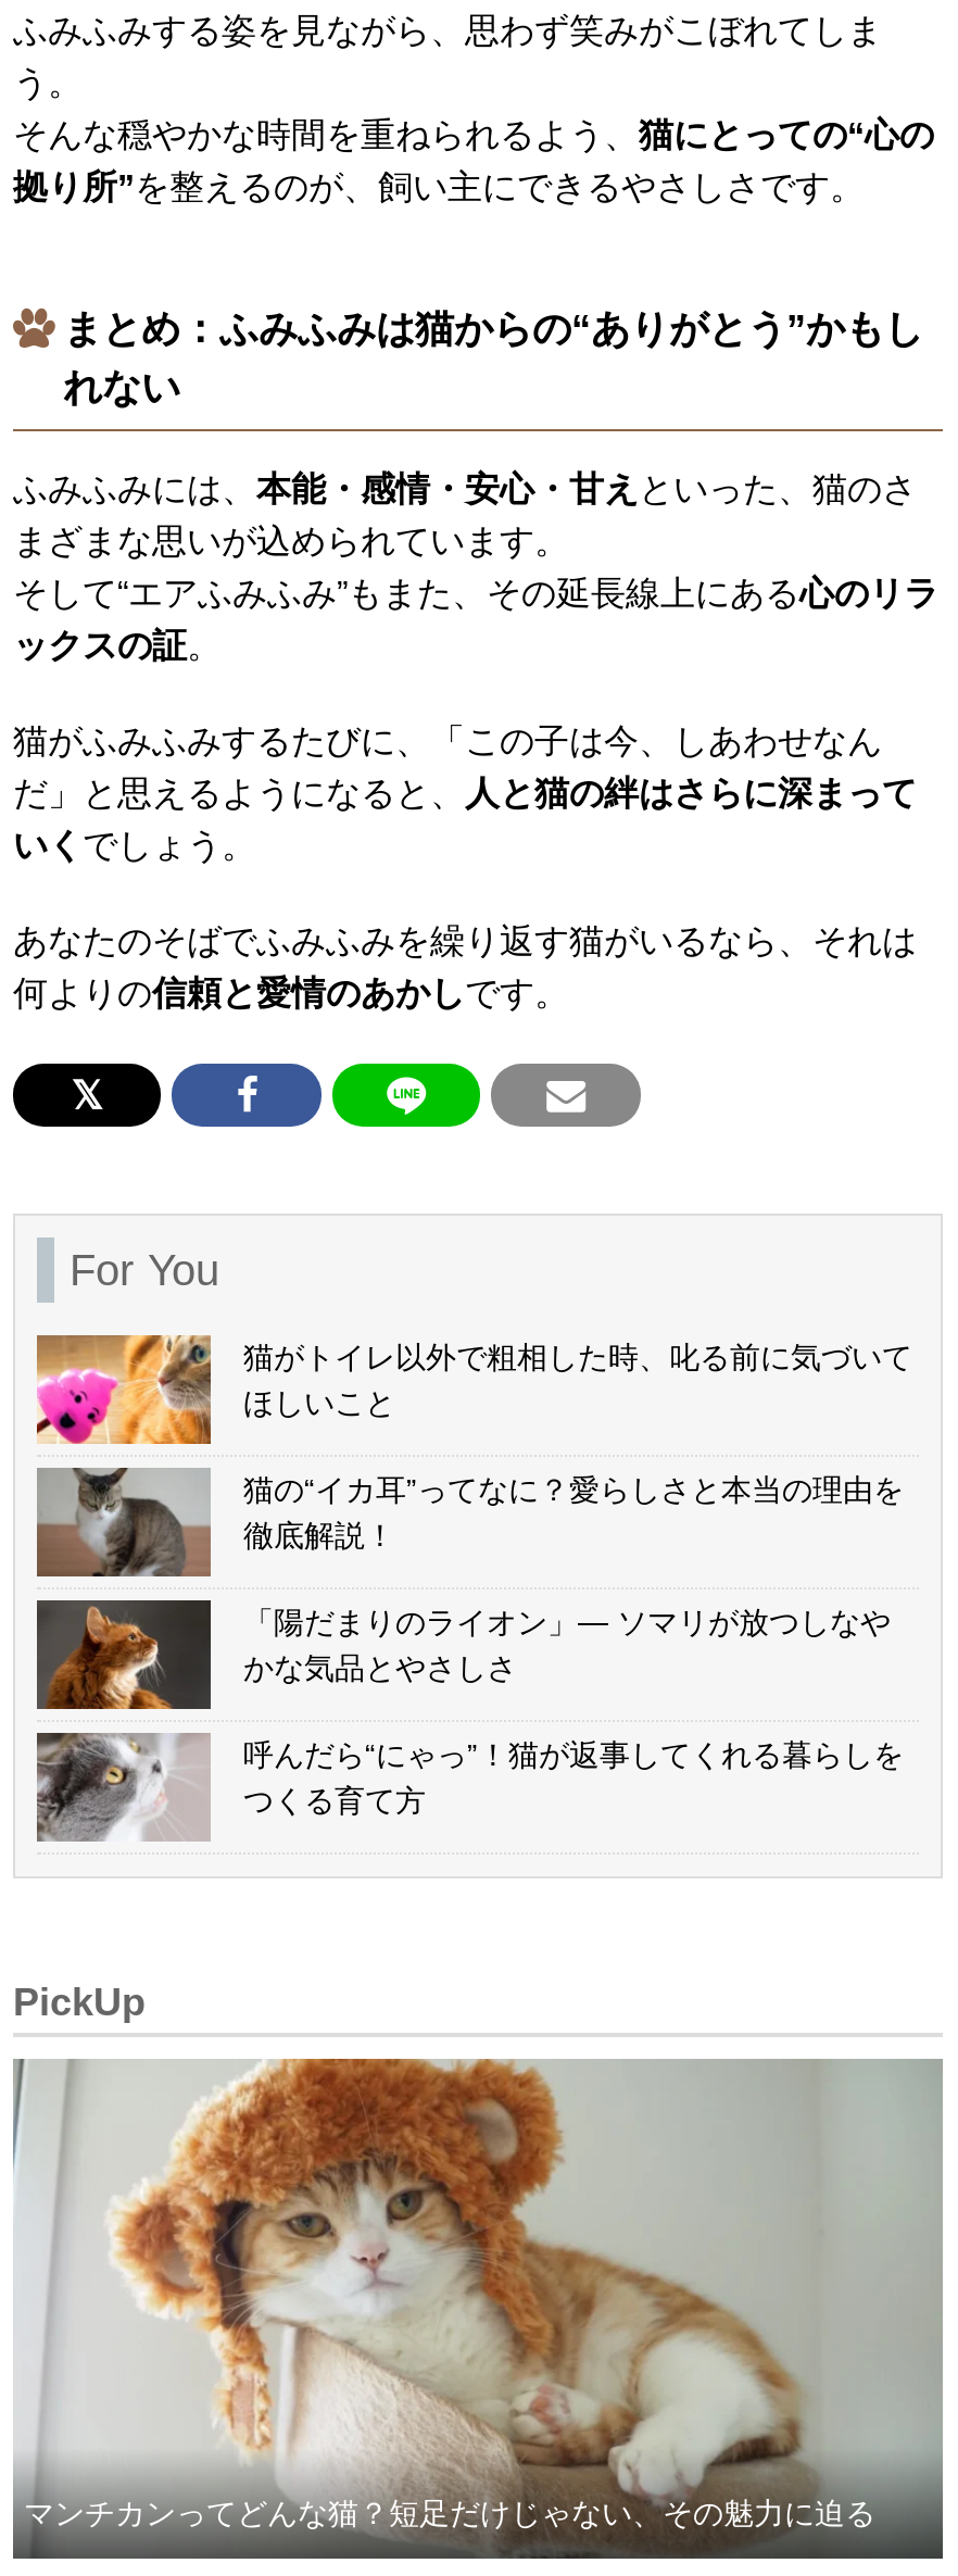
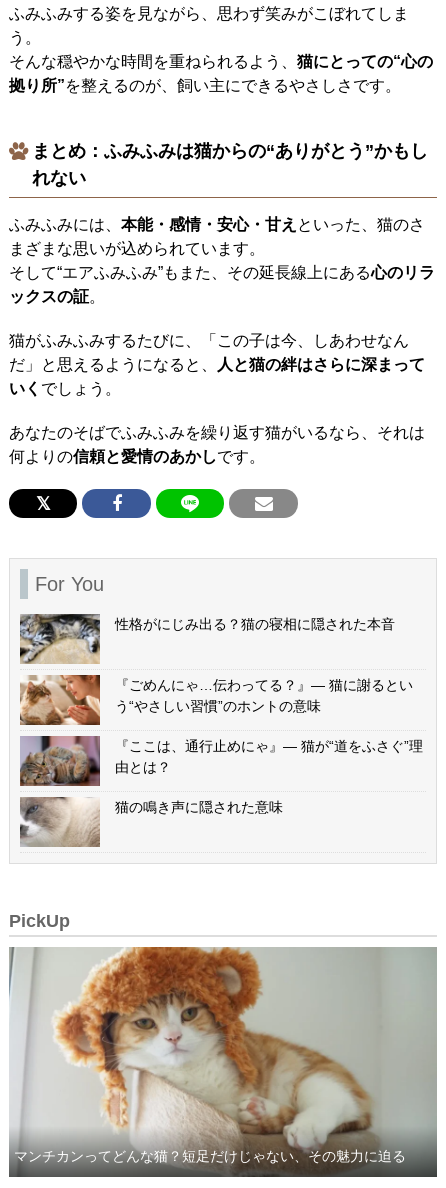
[35,1333,912,1446] [image] | 猫がトイレ以外で粗相した時、叱る前に気づいて | ほしいこと -> [19,613,395,665] [image] | 性格がにじみ出る？猫の寝相に隠された本音
[35,1466,904,1579] [image] | 猫の“イカ耳”ってなに？愛らしさと本当の理由を | 徹底解説！ -> [20,674,413,726] [image] | 『ごめんにゃ…伝わってる？』— 猫に謝るとい | う“やさしい習慣”のホントの意味
[37,1598,891,1711] [image] | 「陽だまりのライオン」— ソマリが放つしなや | かな気品とやさしさ -> [20,735,423,787] [image] | 『ここは、通行止めにゃ』— 猫が“道をふさぐ”理 | 由とは？
[37,1733,904,1842] [image] | 呼んだら“にゃっ”！猫が返事してくれる暮らしを | つくる育て方 -> [20,796,283,848] [image] | 猫の鳴き声に隠された意味

